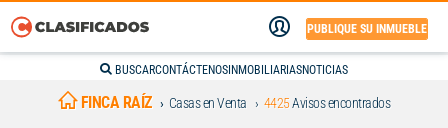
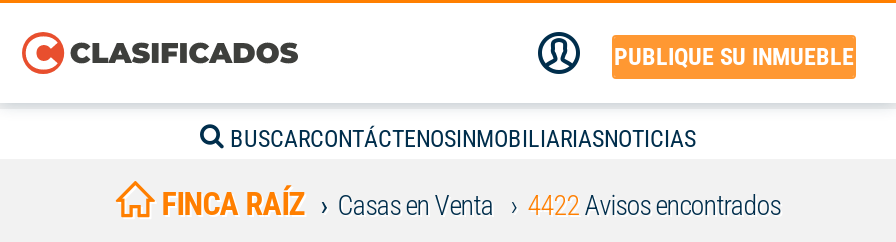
[264,95,390,111] 4425 Avisos encontrados -> [528,189,780,221] 4422 Avisos encontrados

